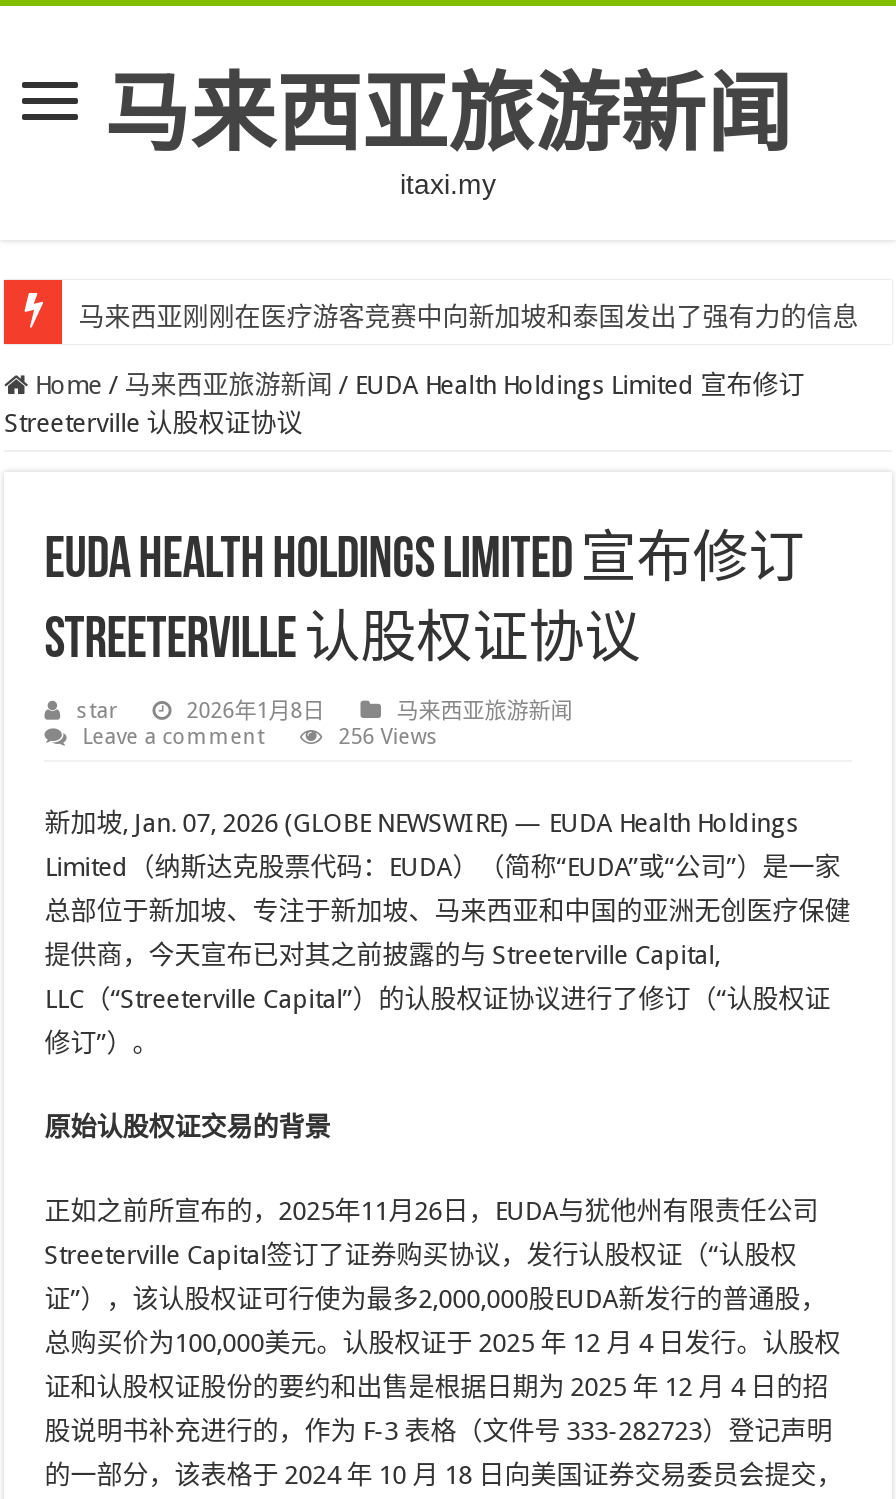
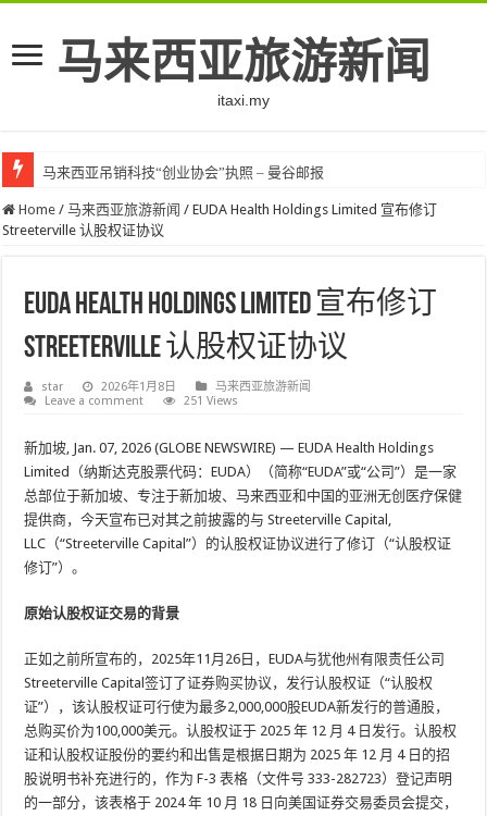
[78,302,858,332] 马来西亚刚刚在医疗游客竞赛中向新加坡和泰国发出了强有力的信息 -> [43,164,324,181] 马来西亚吊销科技“创业协会”执照 – 曼谷邮报
[338,724,438,750] 256 Views -> [184,394,238,408] 251 Views

